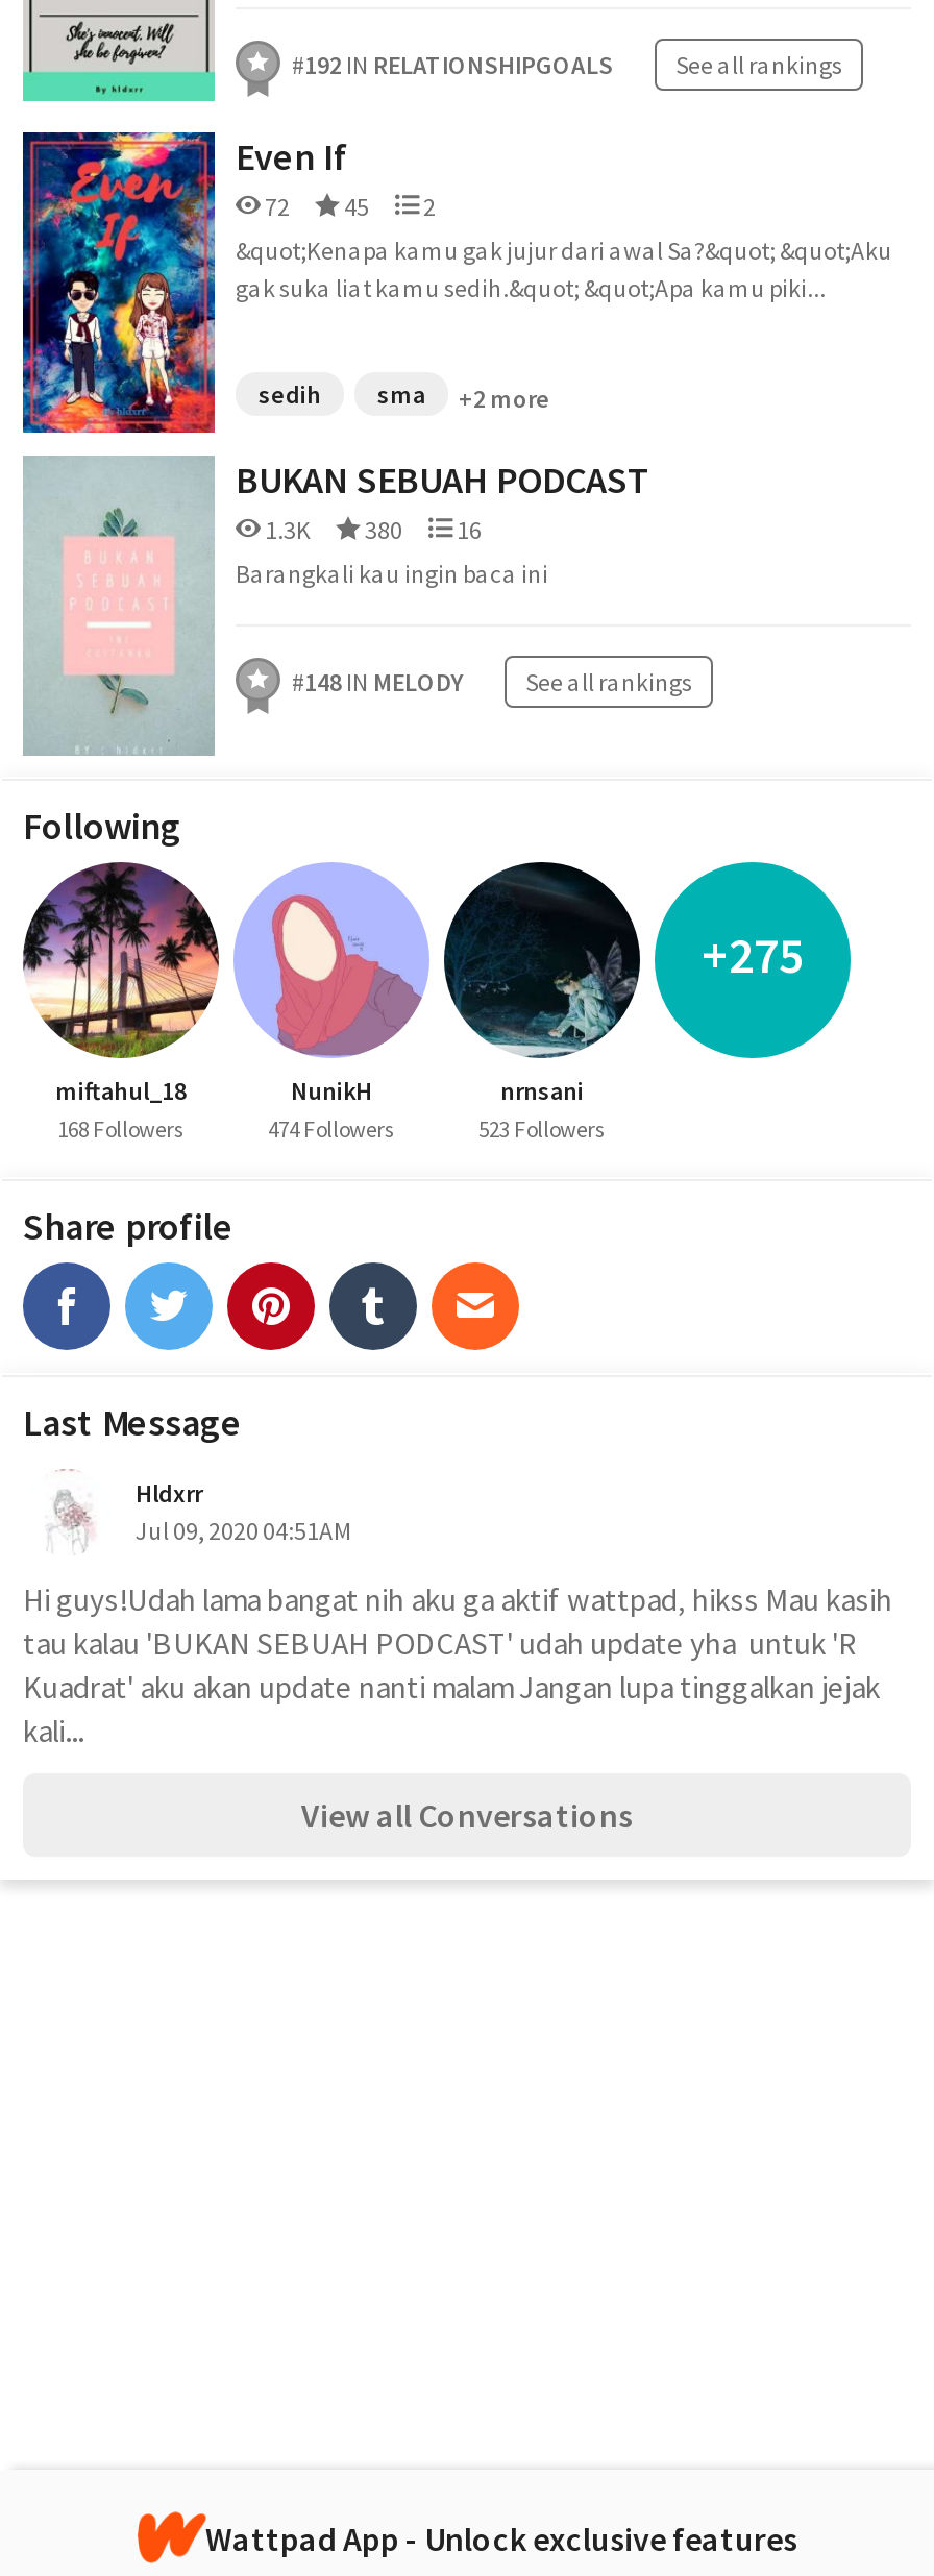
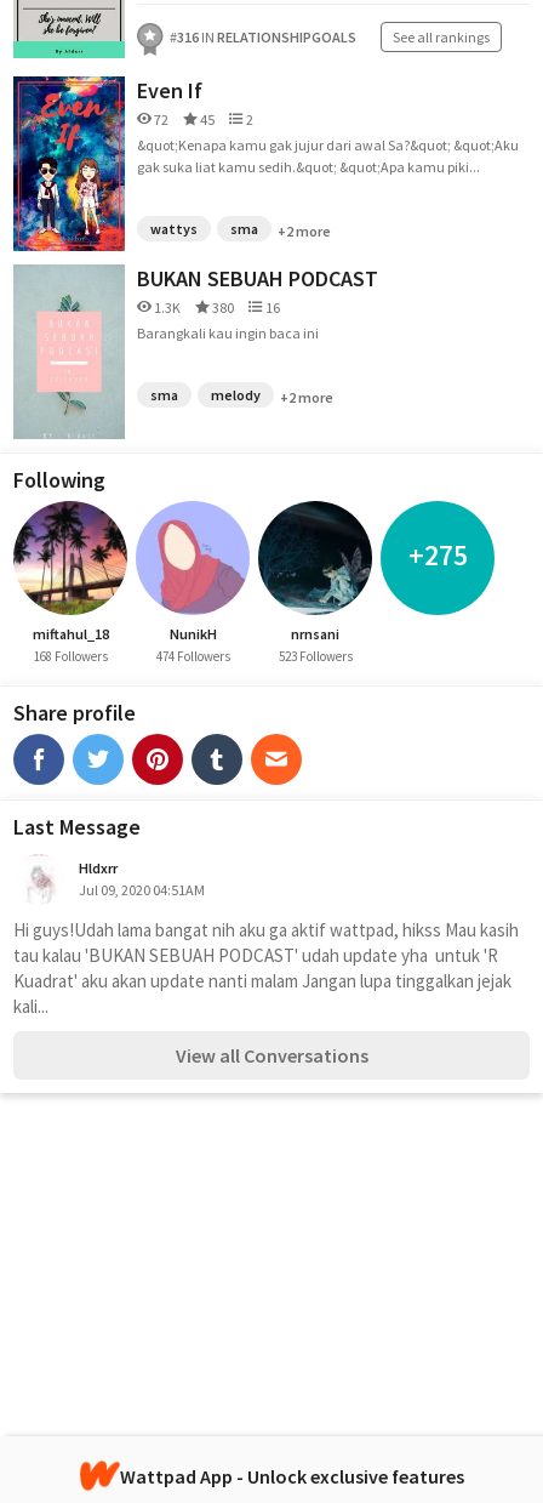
[292,49,613,80] #192 IN RELATIONSHIPGOALS -> [170,28,356,46] #316 IN RELATIONSHIPGOALS
[259,378,321,410] sedih -> [150,220,198,238] wattys
[292,666,692,697] #148 IN MELODY | See all rankings -> [150,386,333,406] sma | melody | +2 more

